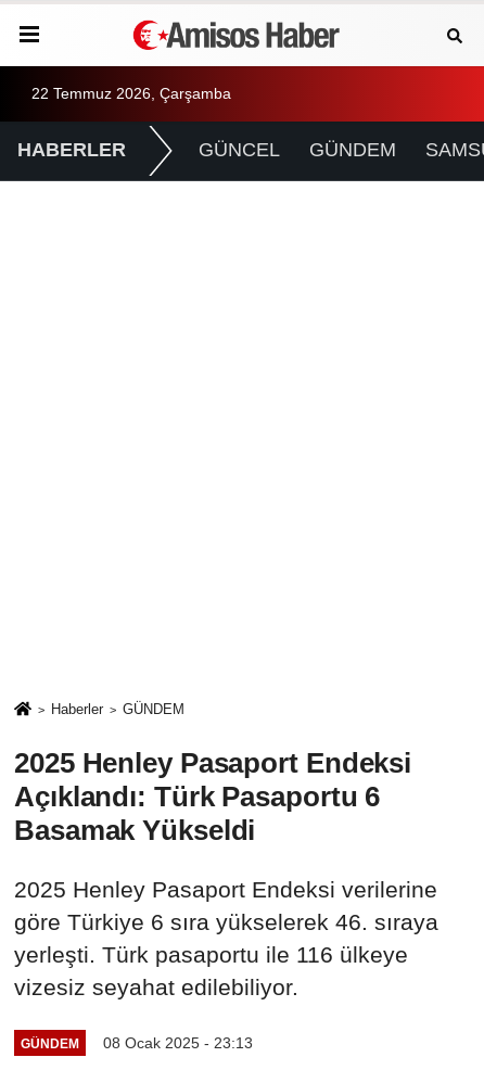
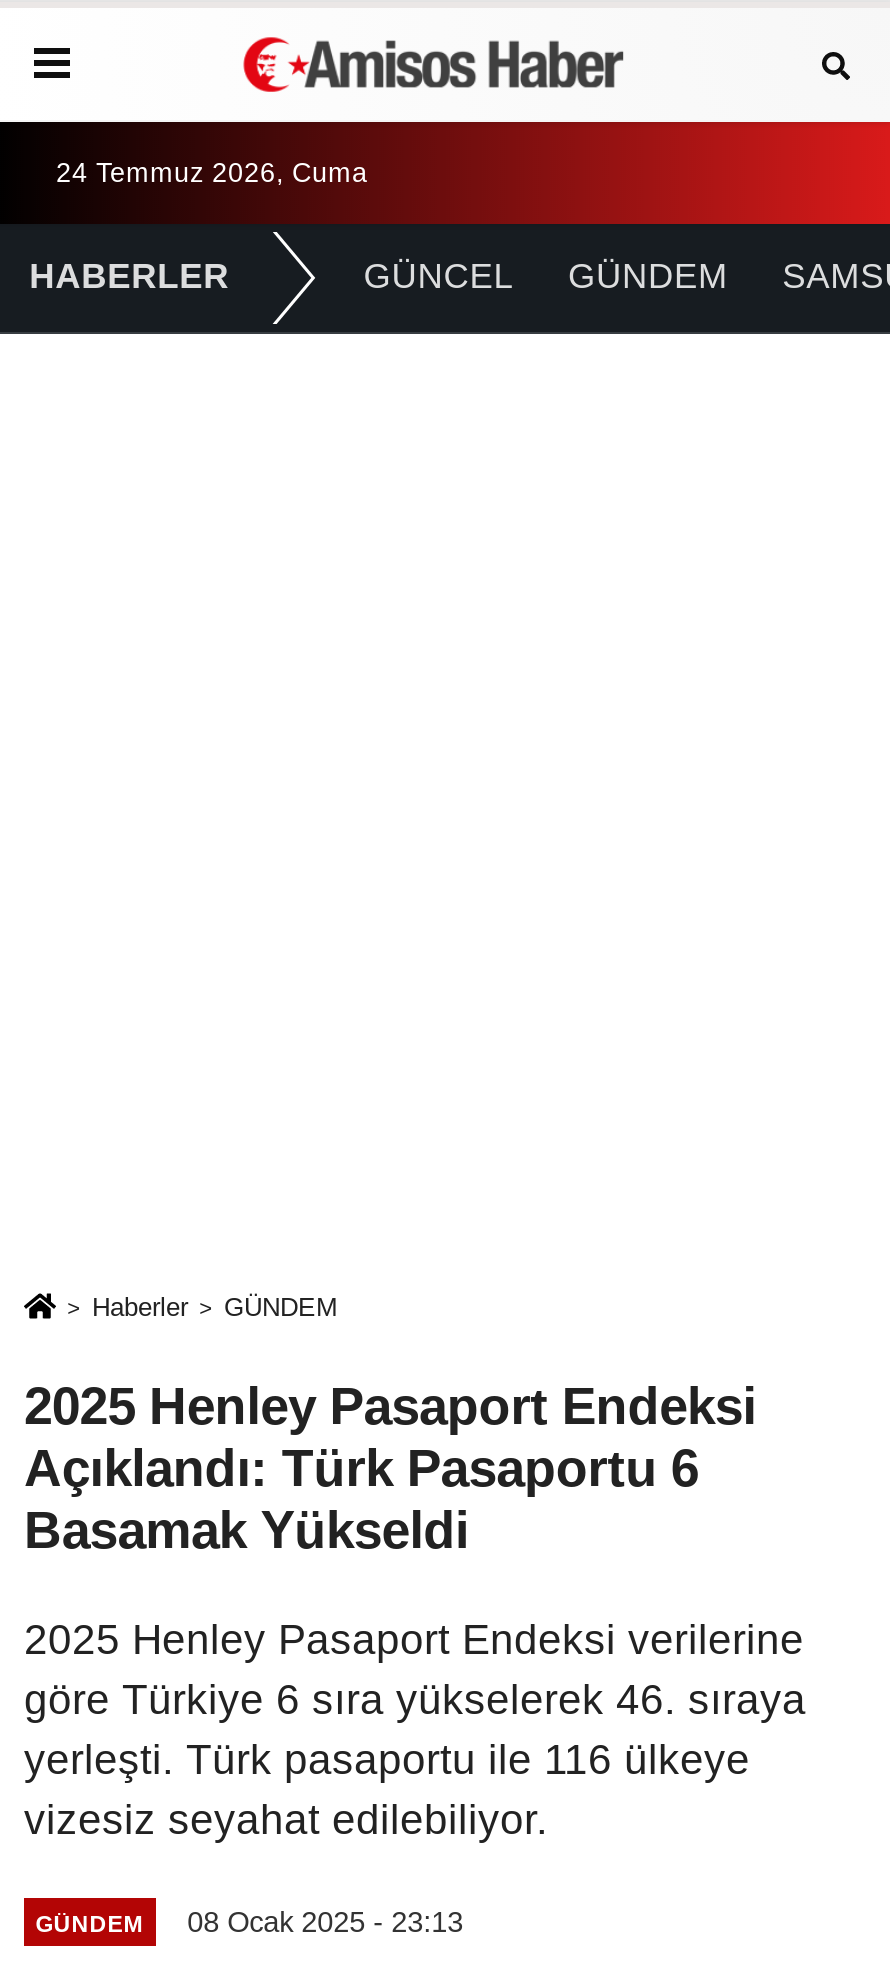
[31,86,231,102] 22 Temmuz 2026, Çarşamba -> [56,158,368,188] 24 Temmuz 2026, Cuma

